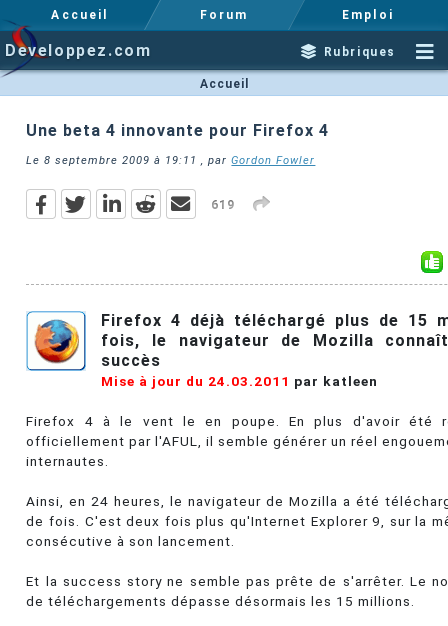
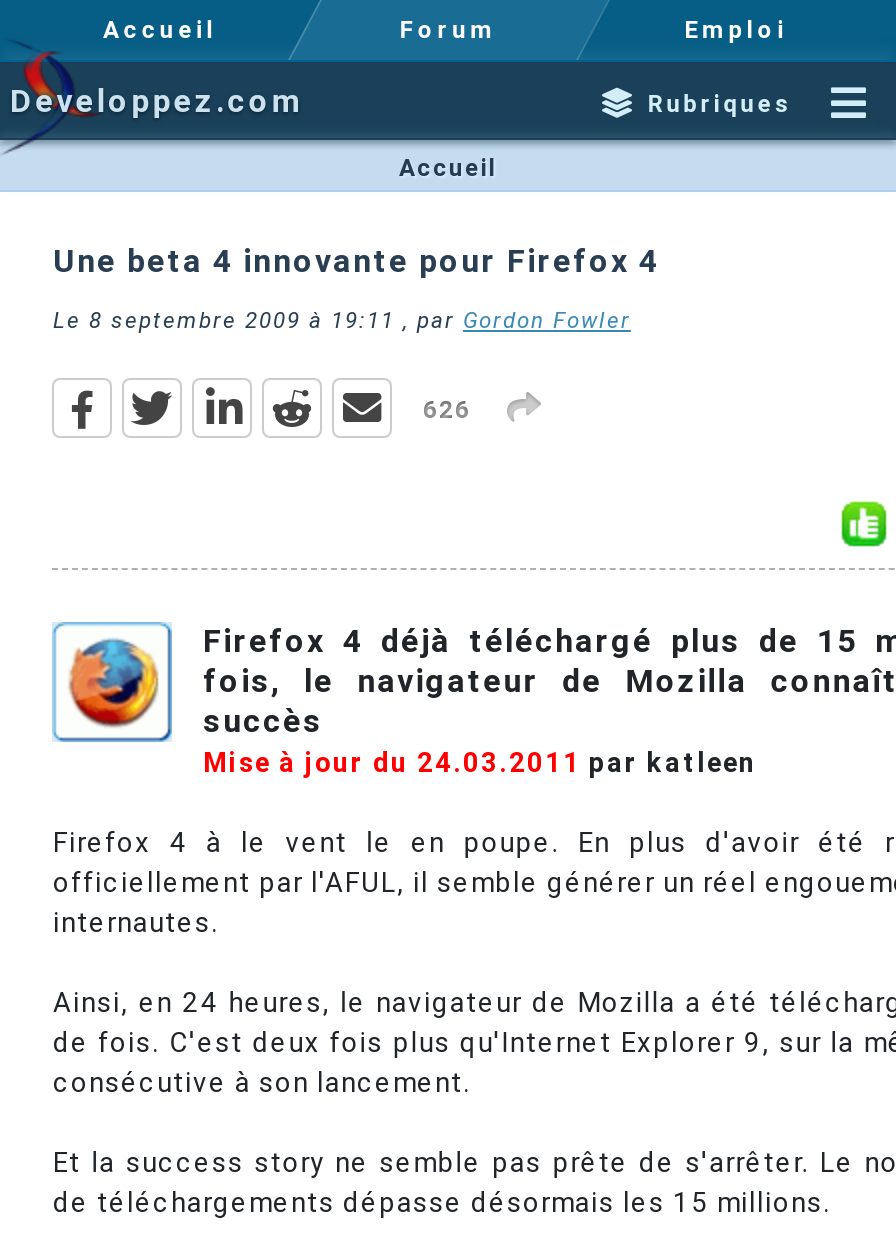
[211,198,235,212] 619 -> [423,397,471,425] 626

